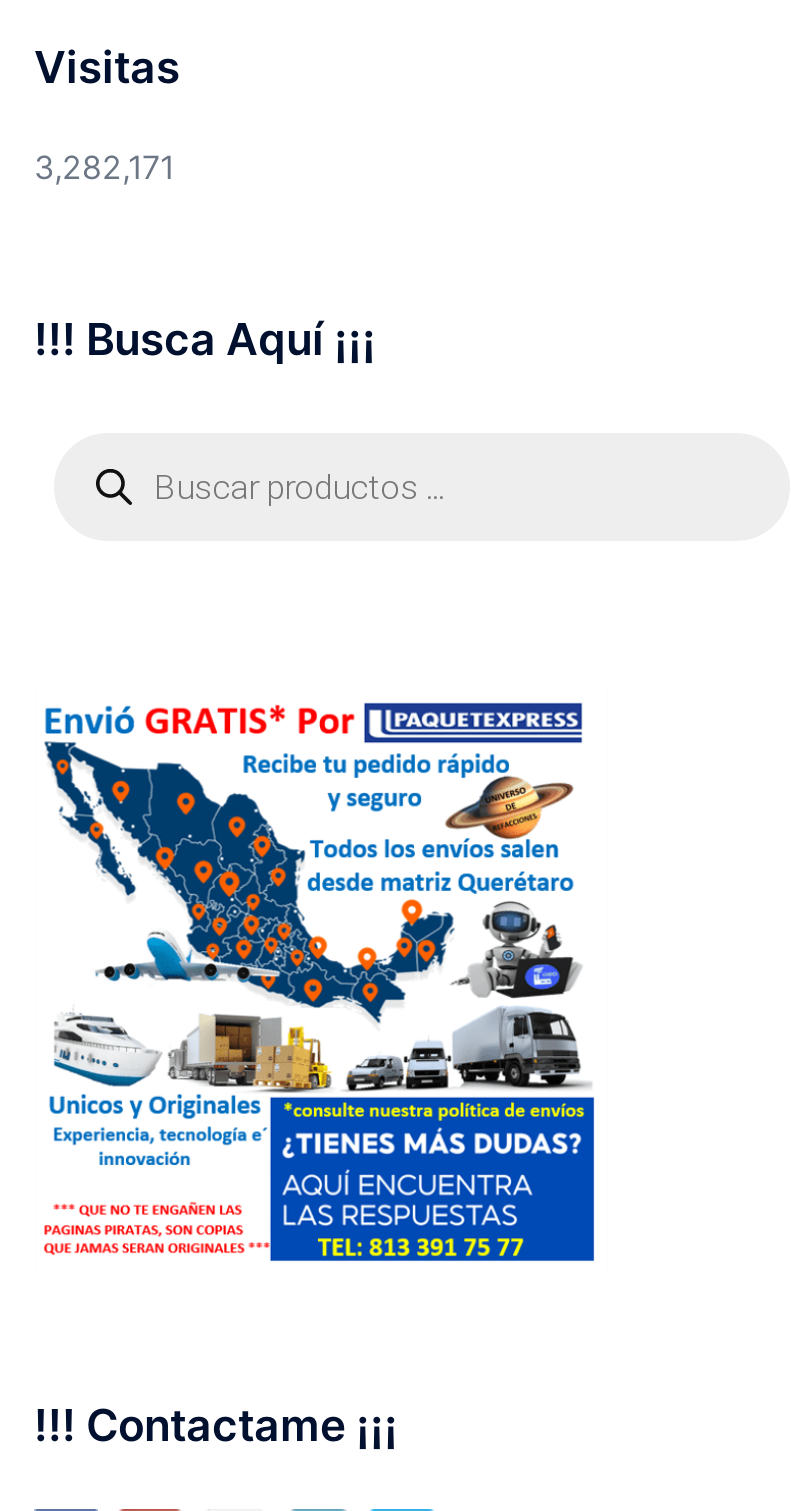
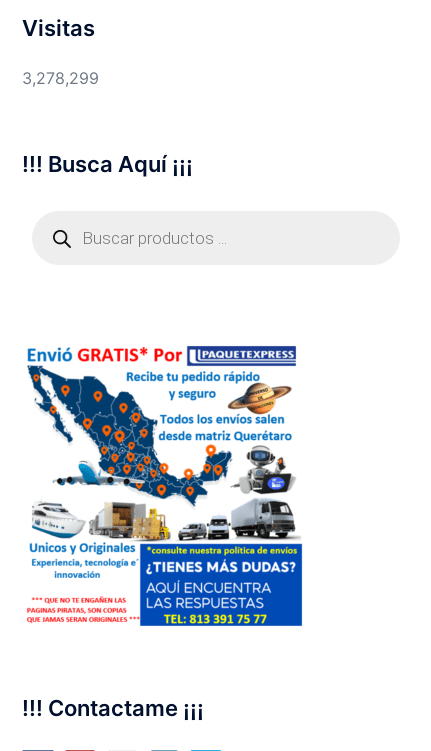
[34,146,174,186] 3,282,171 -> [22,68,99,88] 3,278,299

